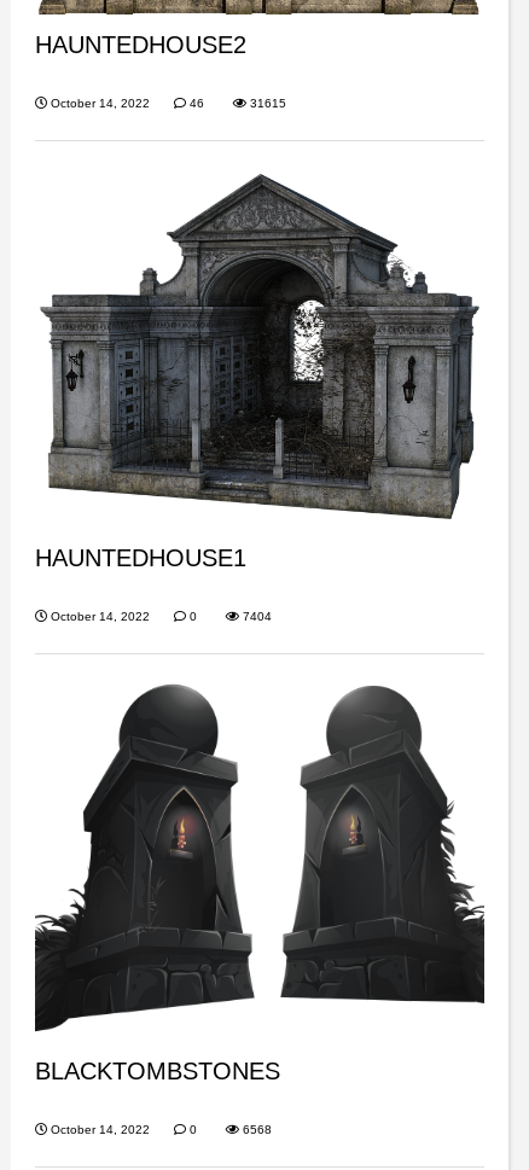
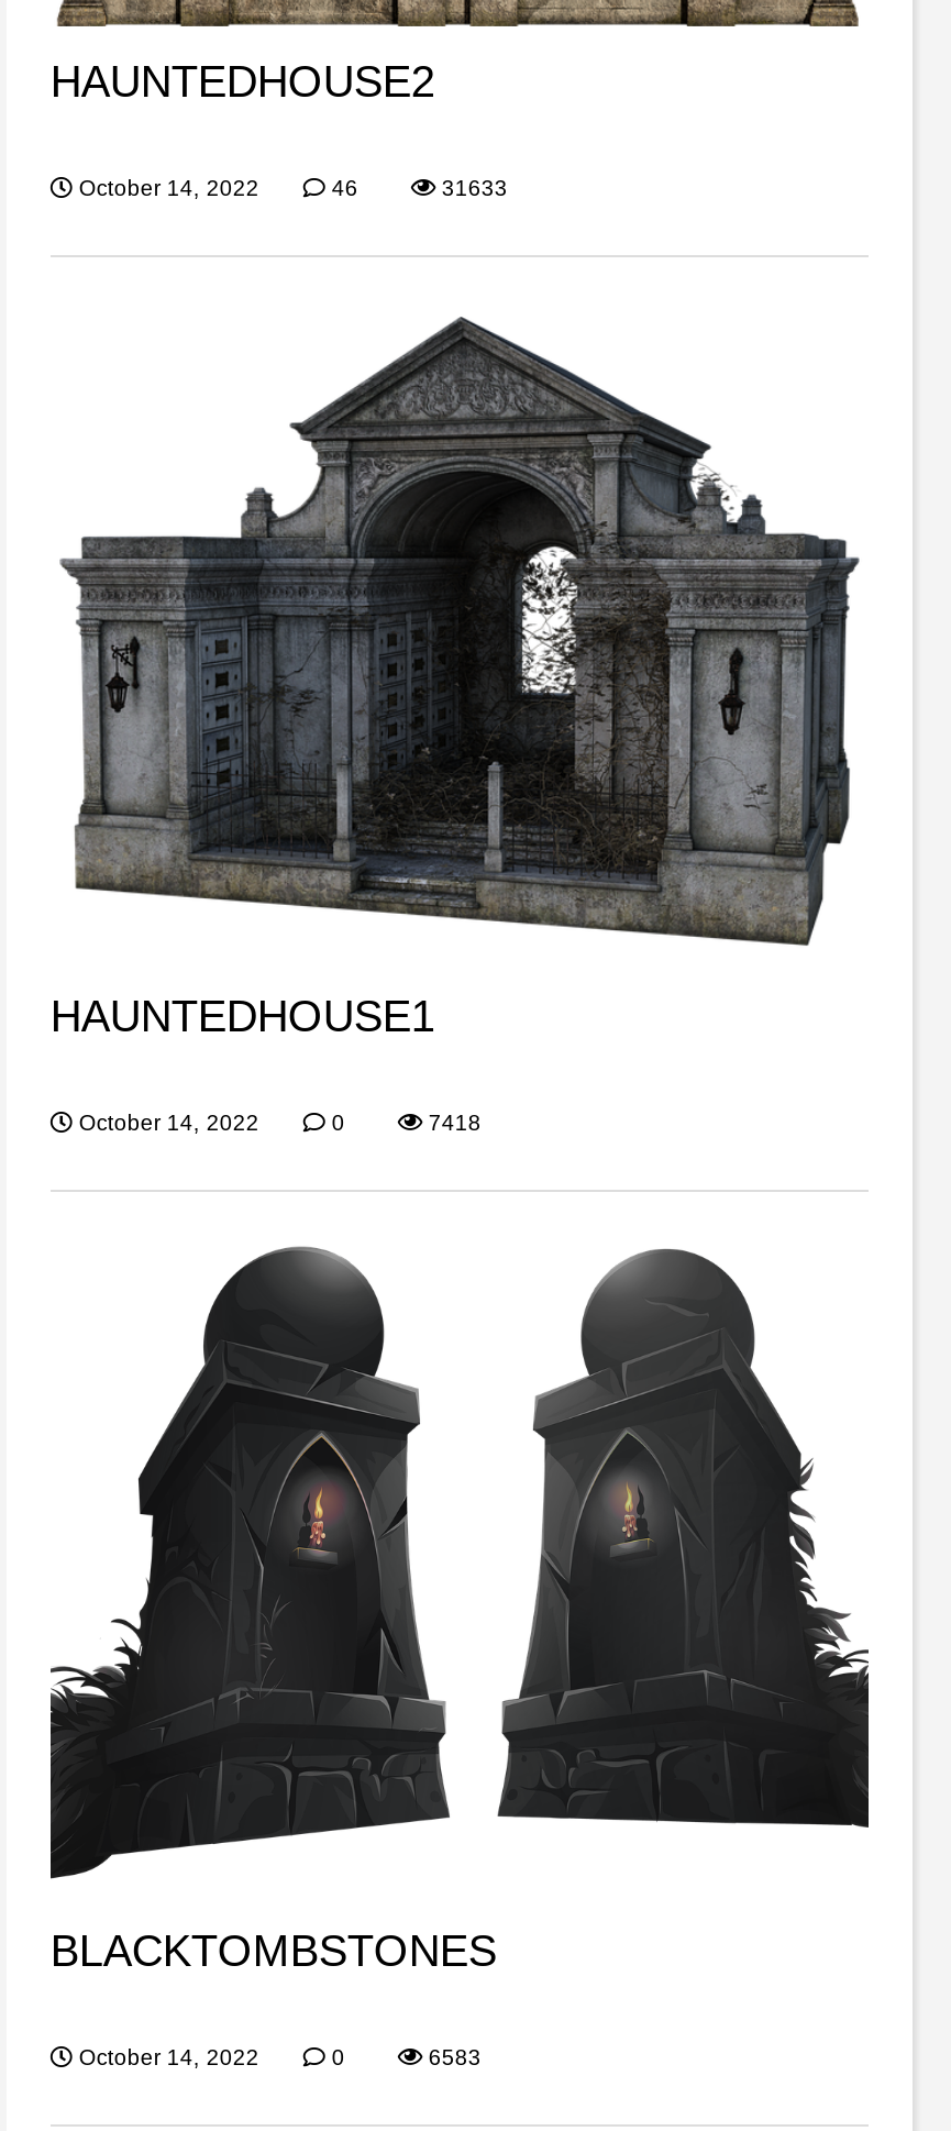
[250,97,286,110] 31615 -> [442,176,508,200] 31633
[243,610,272,623] 7404 -> [429,1111,481,1135] 7418
[243,1123,272,1136] 6568 -> [429,2045,481,2069] 6583

